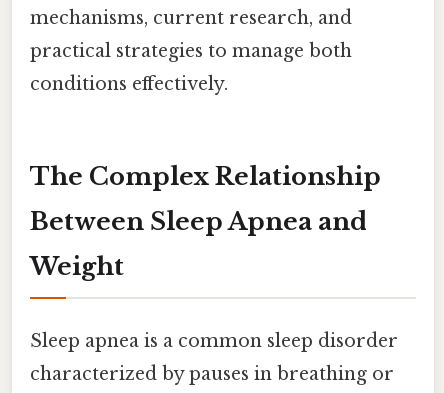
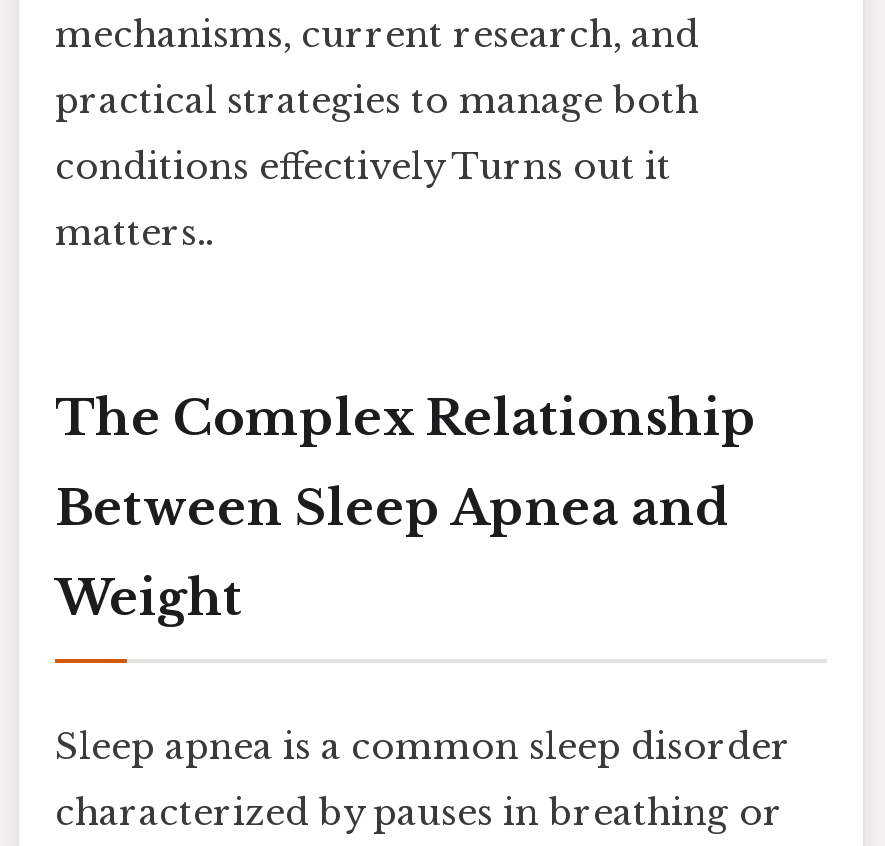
[30,73,228,95] conditions effectively. -> [55,145,671,255] conditions effectively Turns out it | matters..

